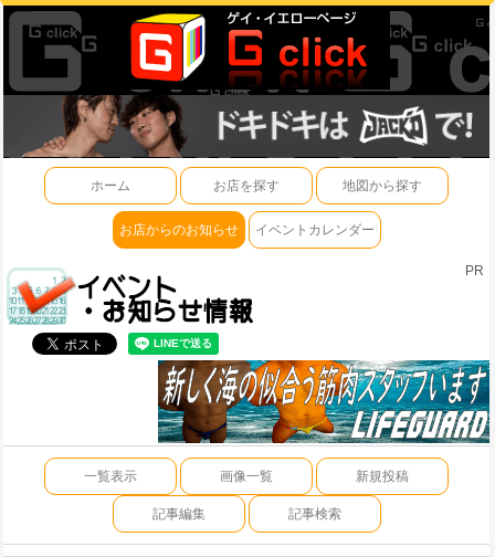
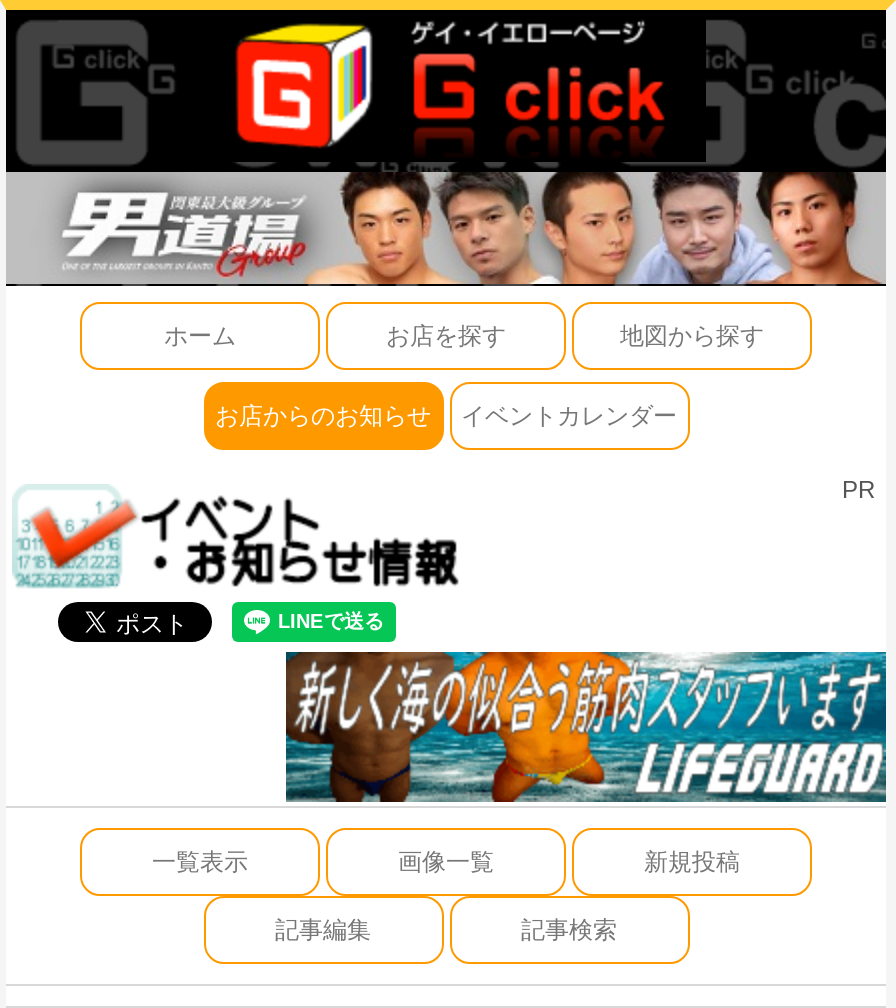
[3,95,489,158] [image] -> [8,170,884,286] [image]

